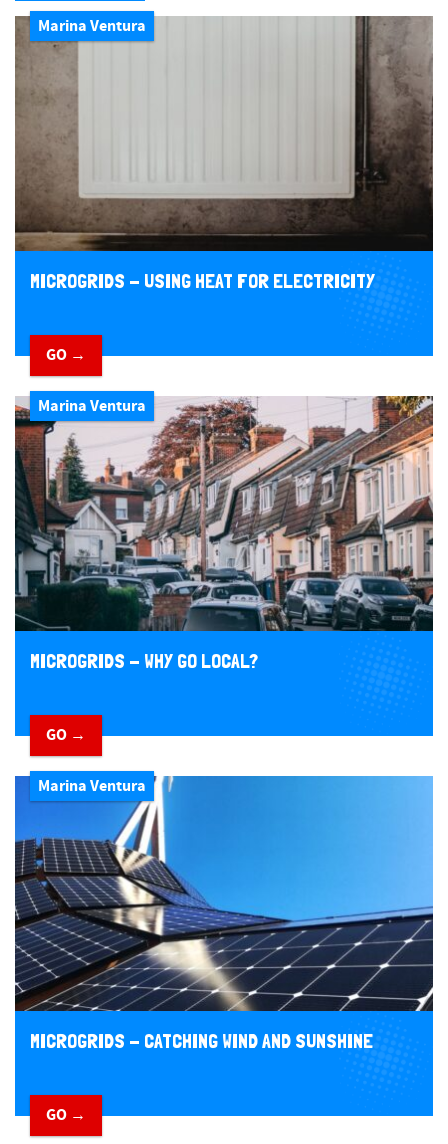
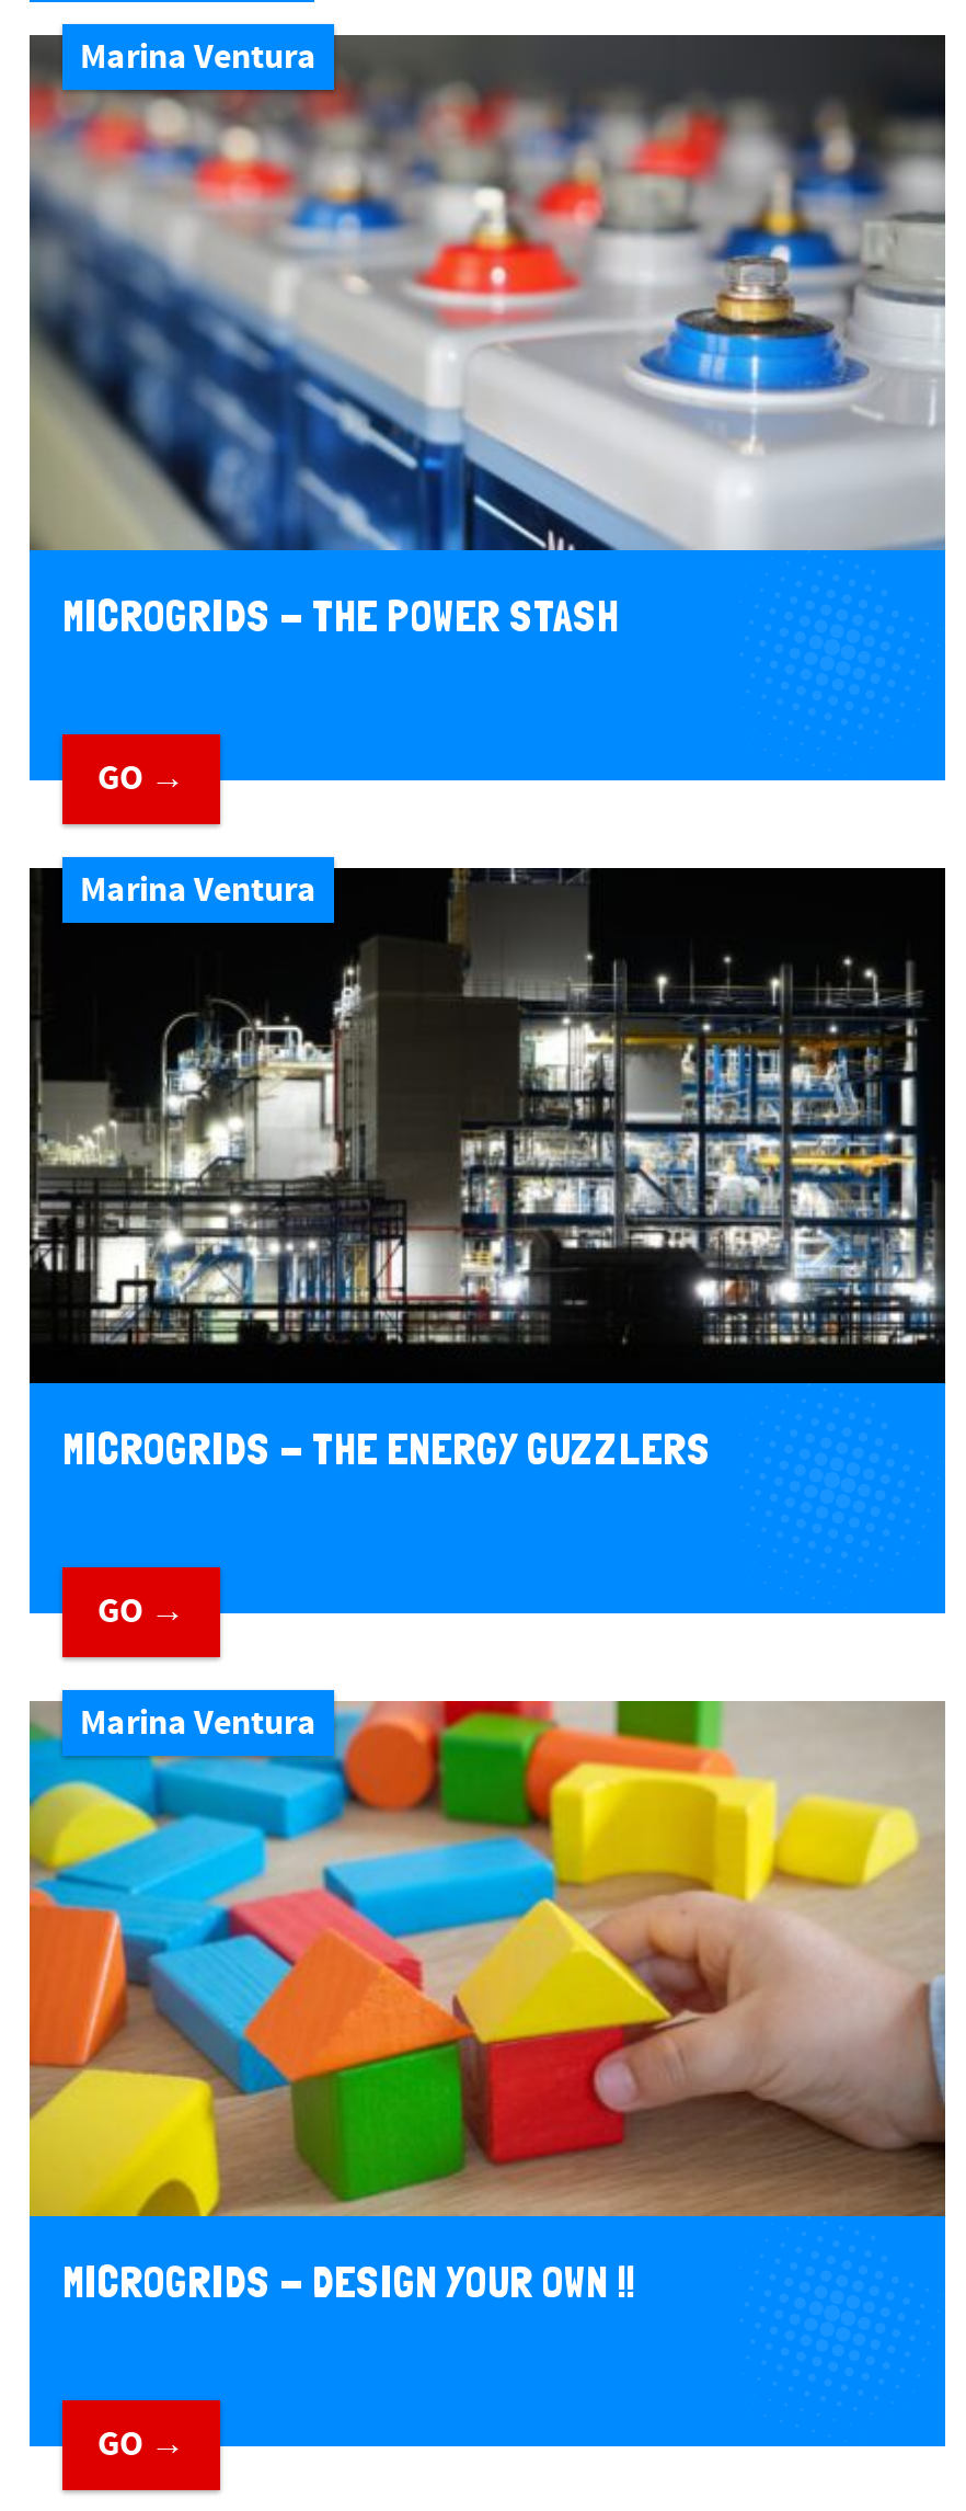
[15,16,434,293] [image] | MICROGRIDS - USING HEAT FOR ELECTRICITY -> [30,35,947,642] [image] | MICROGRIDS - THE POWER STASH
[14,395,434,673] [image] | MICROGRIDS - WHY GO LOCAL? -> [27,866,947,1475] [image] | MICROGRIDS - THE ENERGY GUZZLERS
[14,775,434,1053] [image] | MICROGRIDS - CATCHING WIND AND SUNSHINE -> [27,1699,947,2308] [image] | MICROGRIDS - DESIGN YOUR OWN !!

